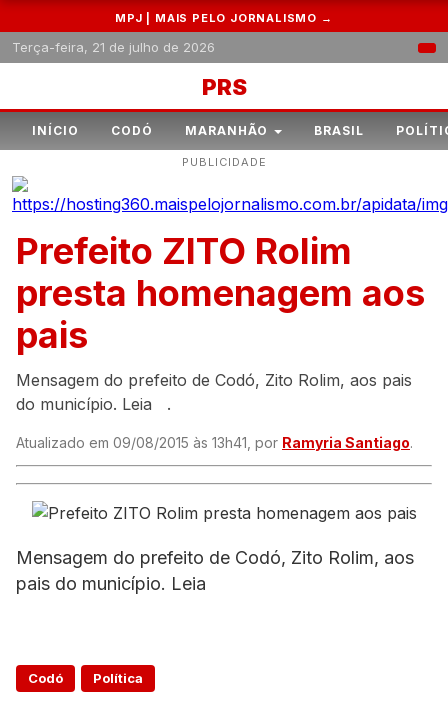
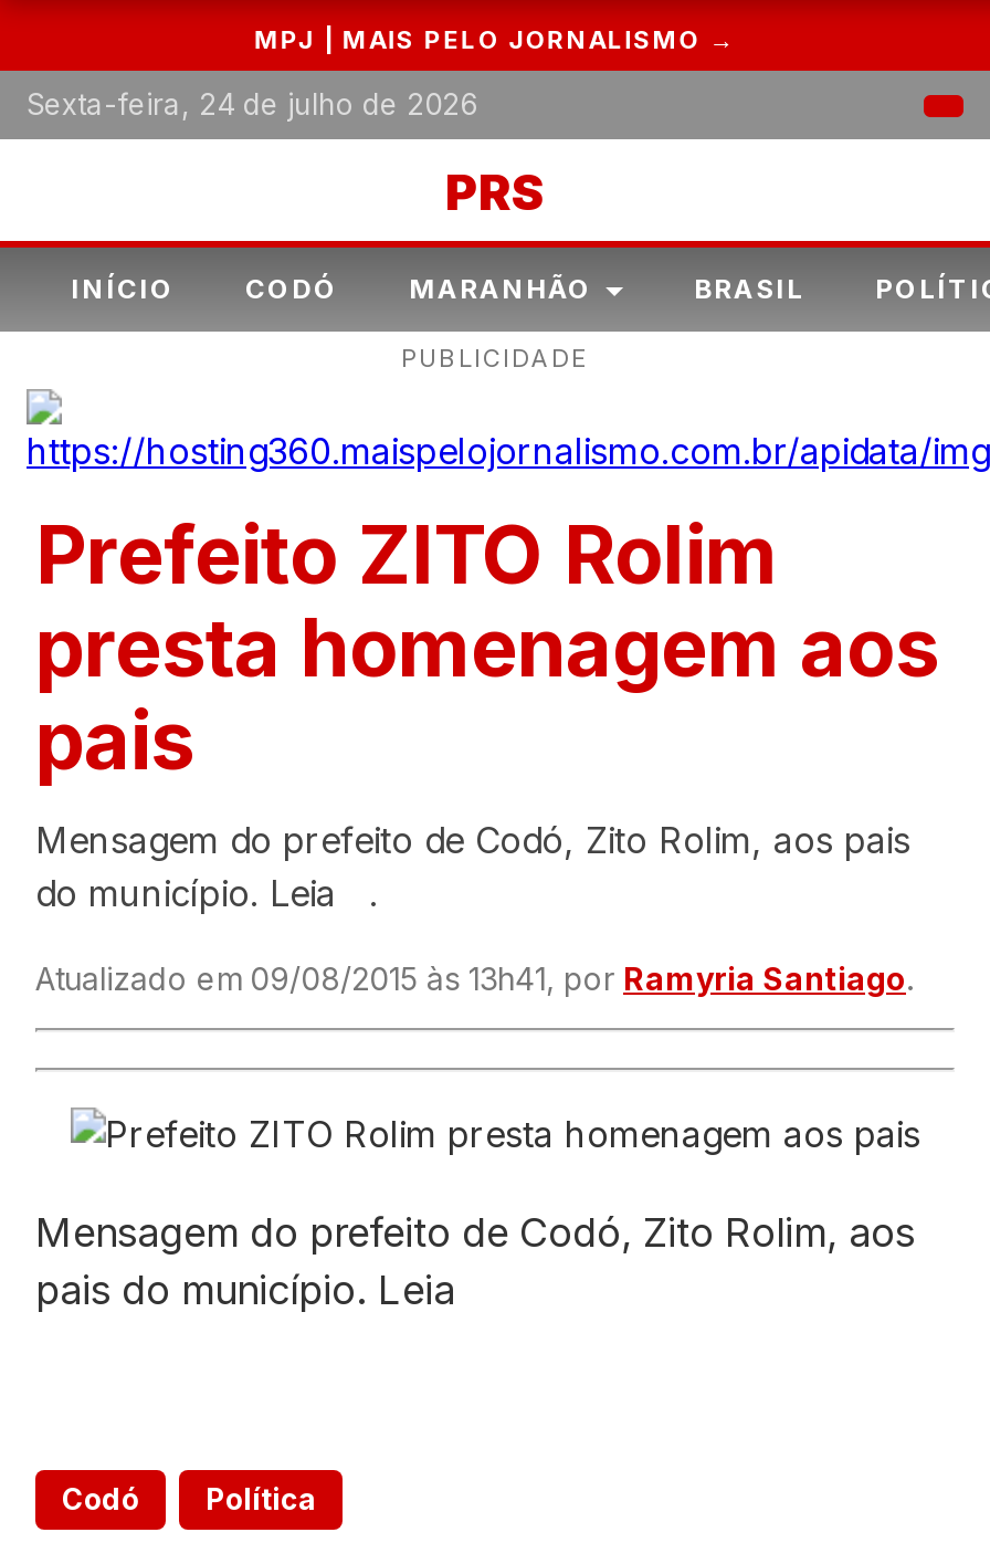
[12,39,215,55] Terça-feira, 21 de julho de 2026 -> [27,86,477,122] Sexta-feira, 24 de julho de 2026

